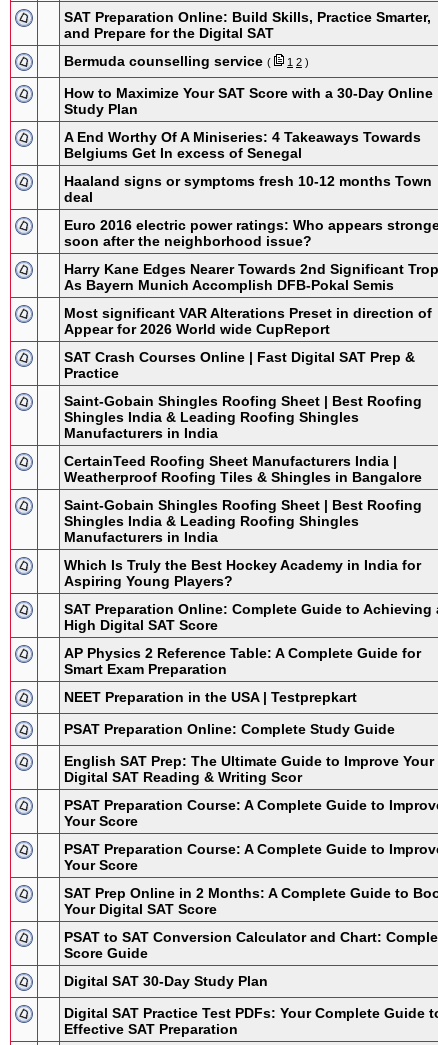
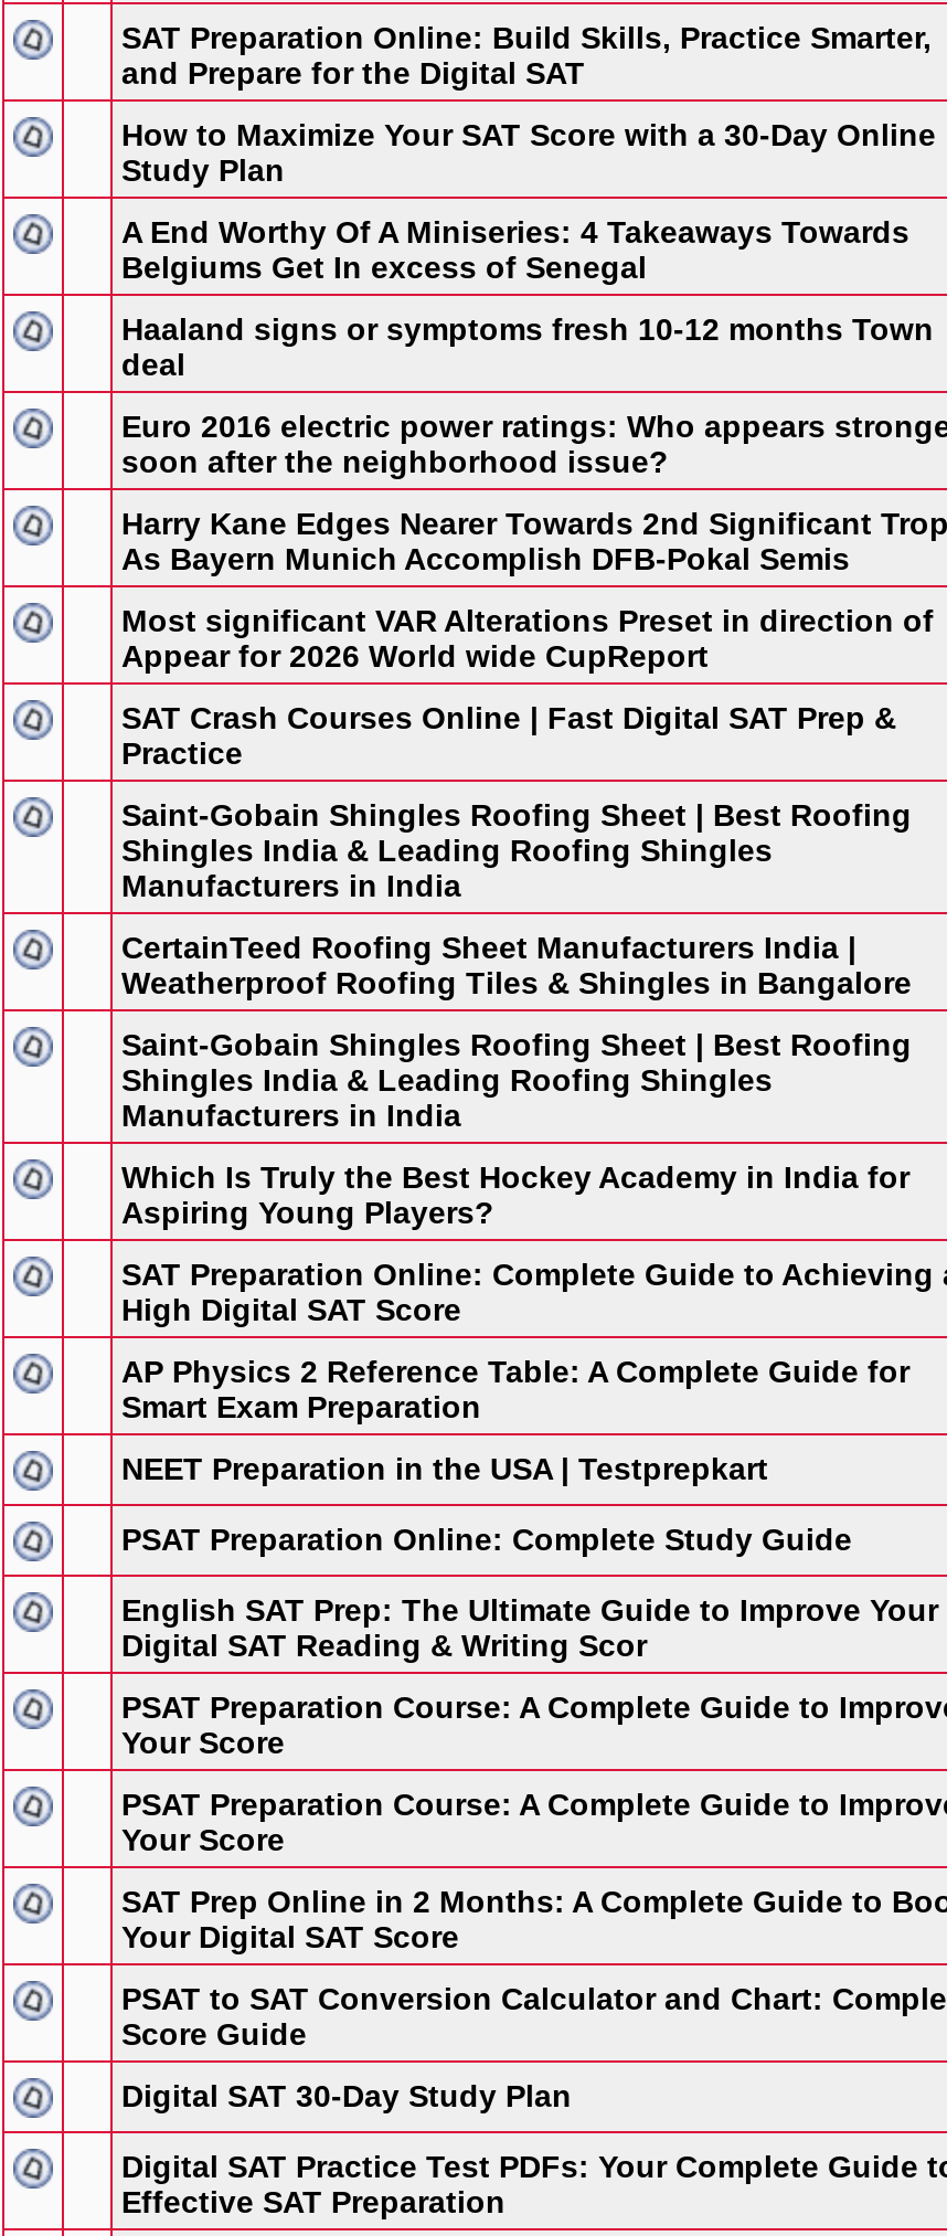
[64,53,309,69] Bermuda counselling service ( | 1 2) -> none

